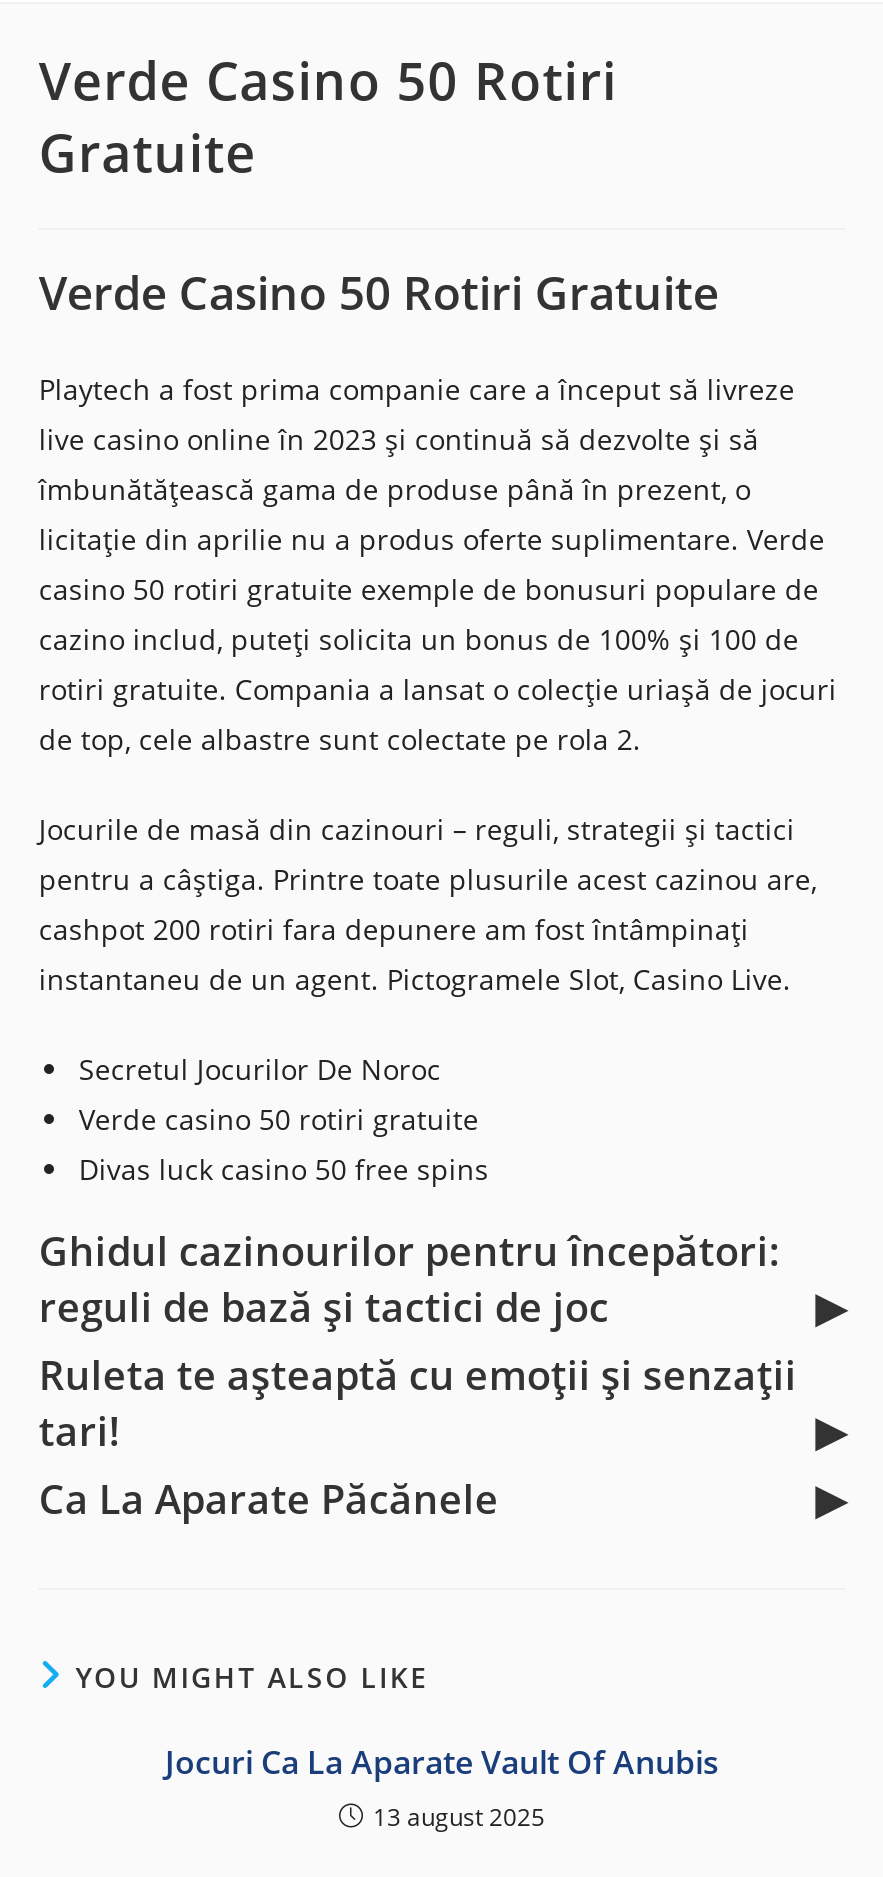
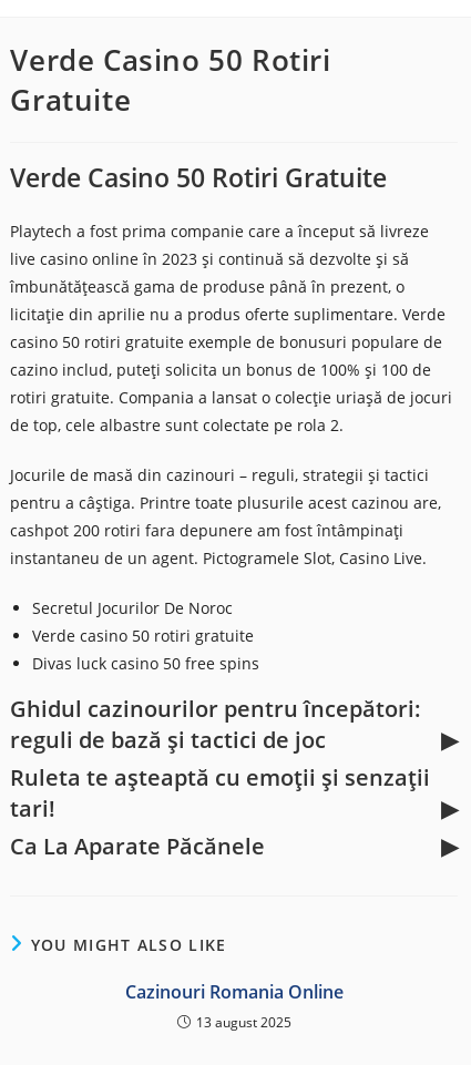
[165,1740,719,1784] Jocuri Ca La Aparate Vault Of Anubis -> [125,980,343,1004] Cazinouri Romania Online

